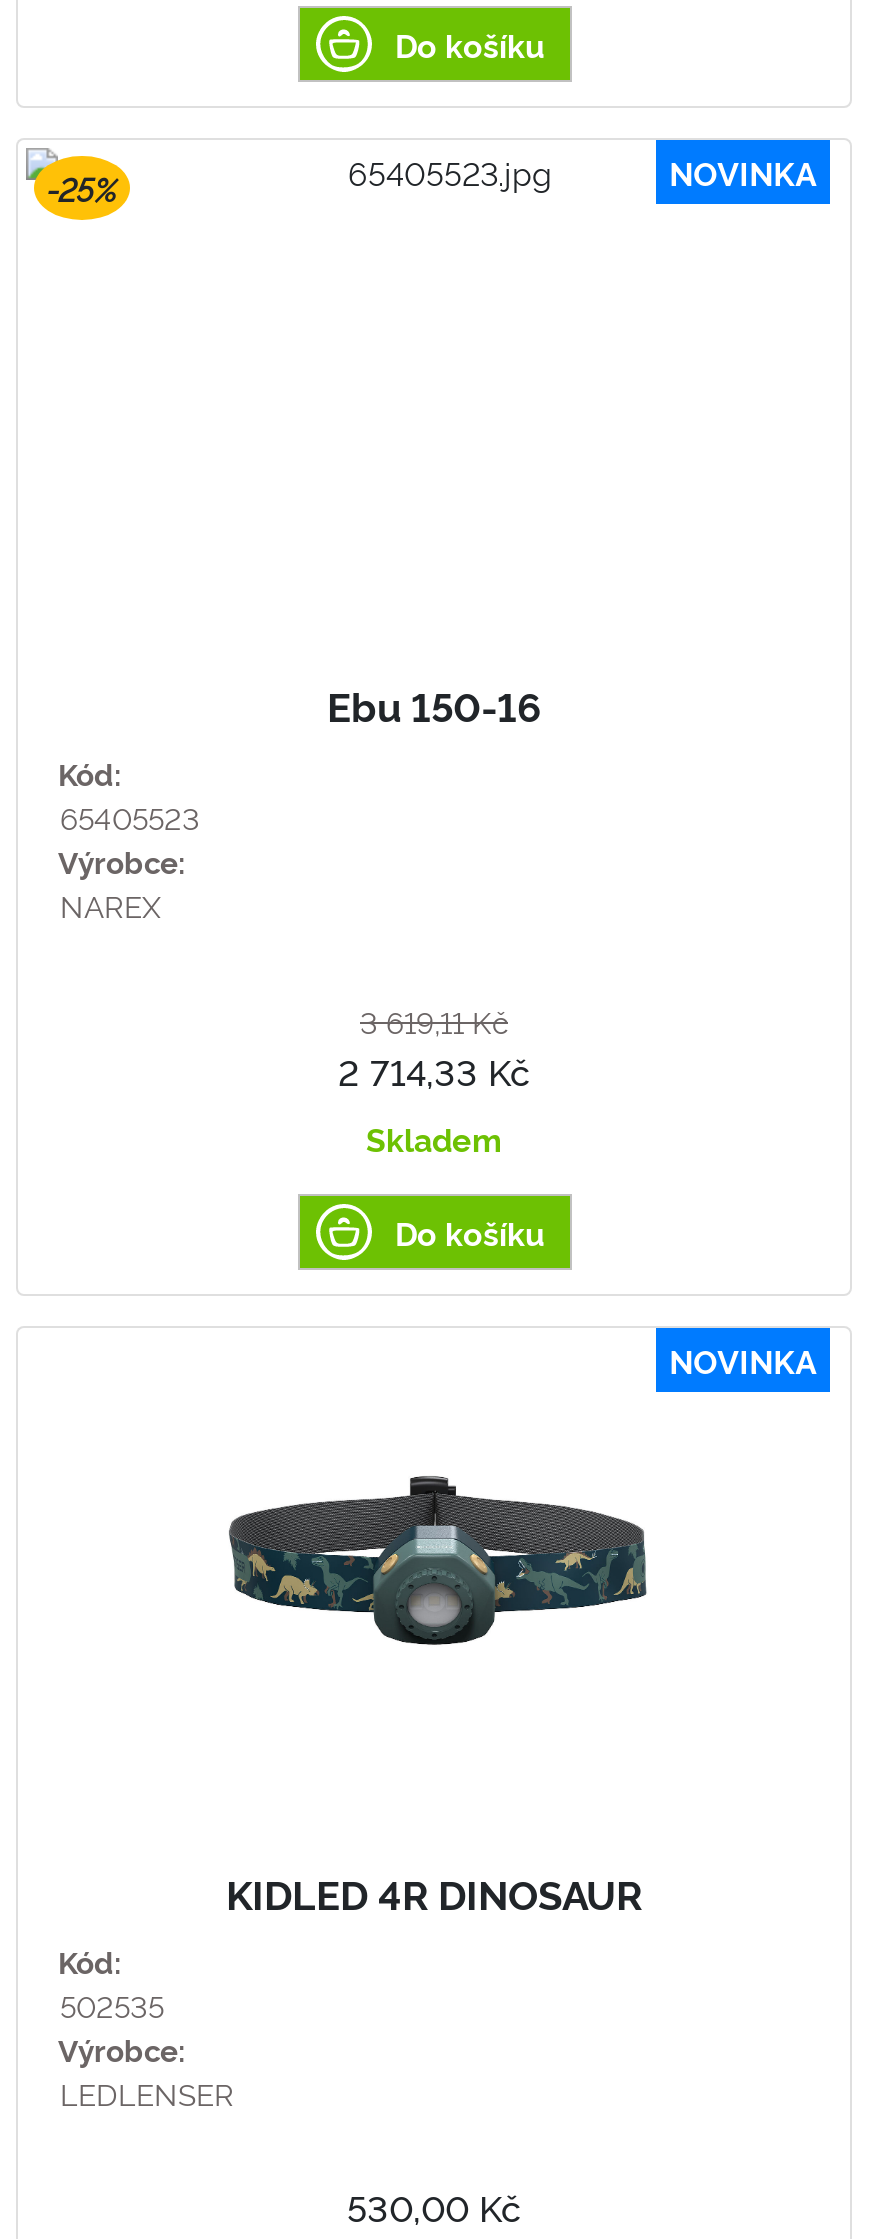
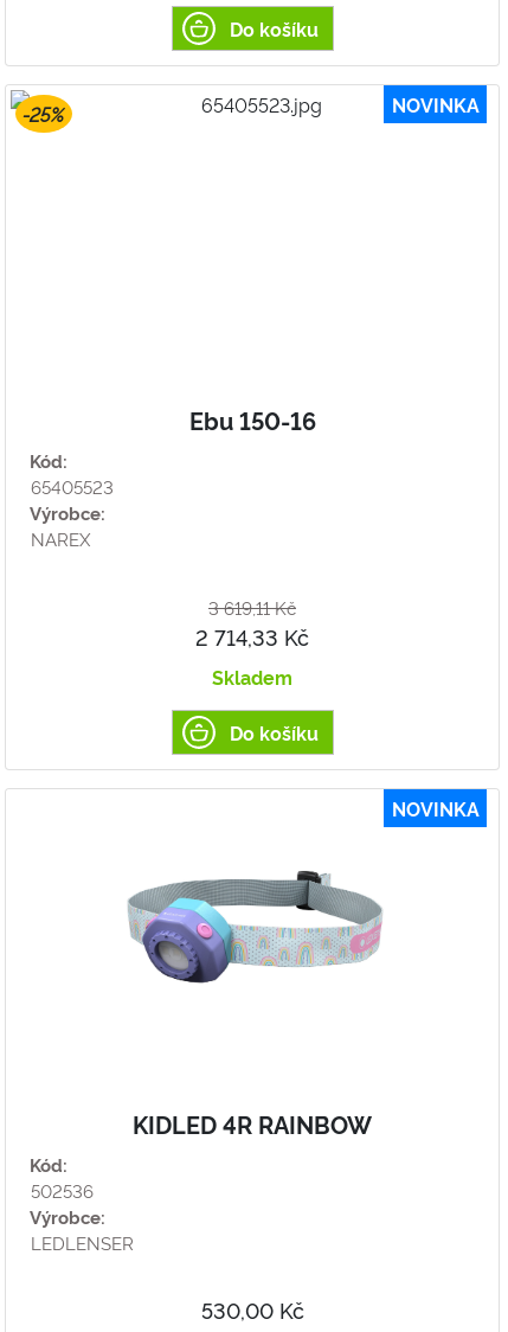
[224,1466,652,1654] [image] -> [127,870,382,984] [image]
[226,1864,642,1920] KIDLED 4R DINOSAUR -> [133,1107,372,1140] KIDLED 4R RAINBOW
[60,1984,164,2026] 502535 -> [31,1178,94,1203] 502536

